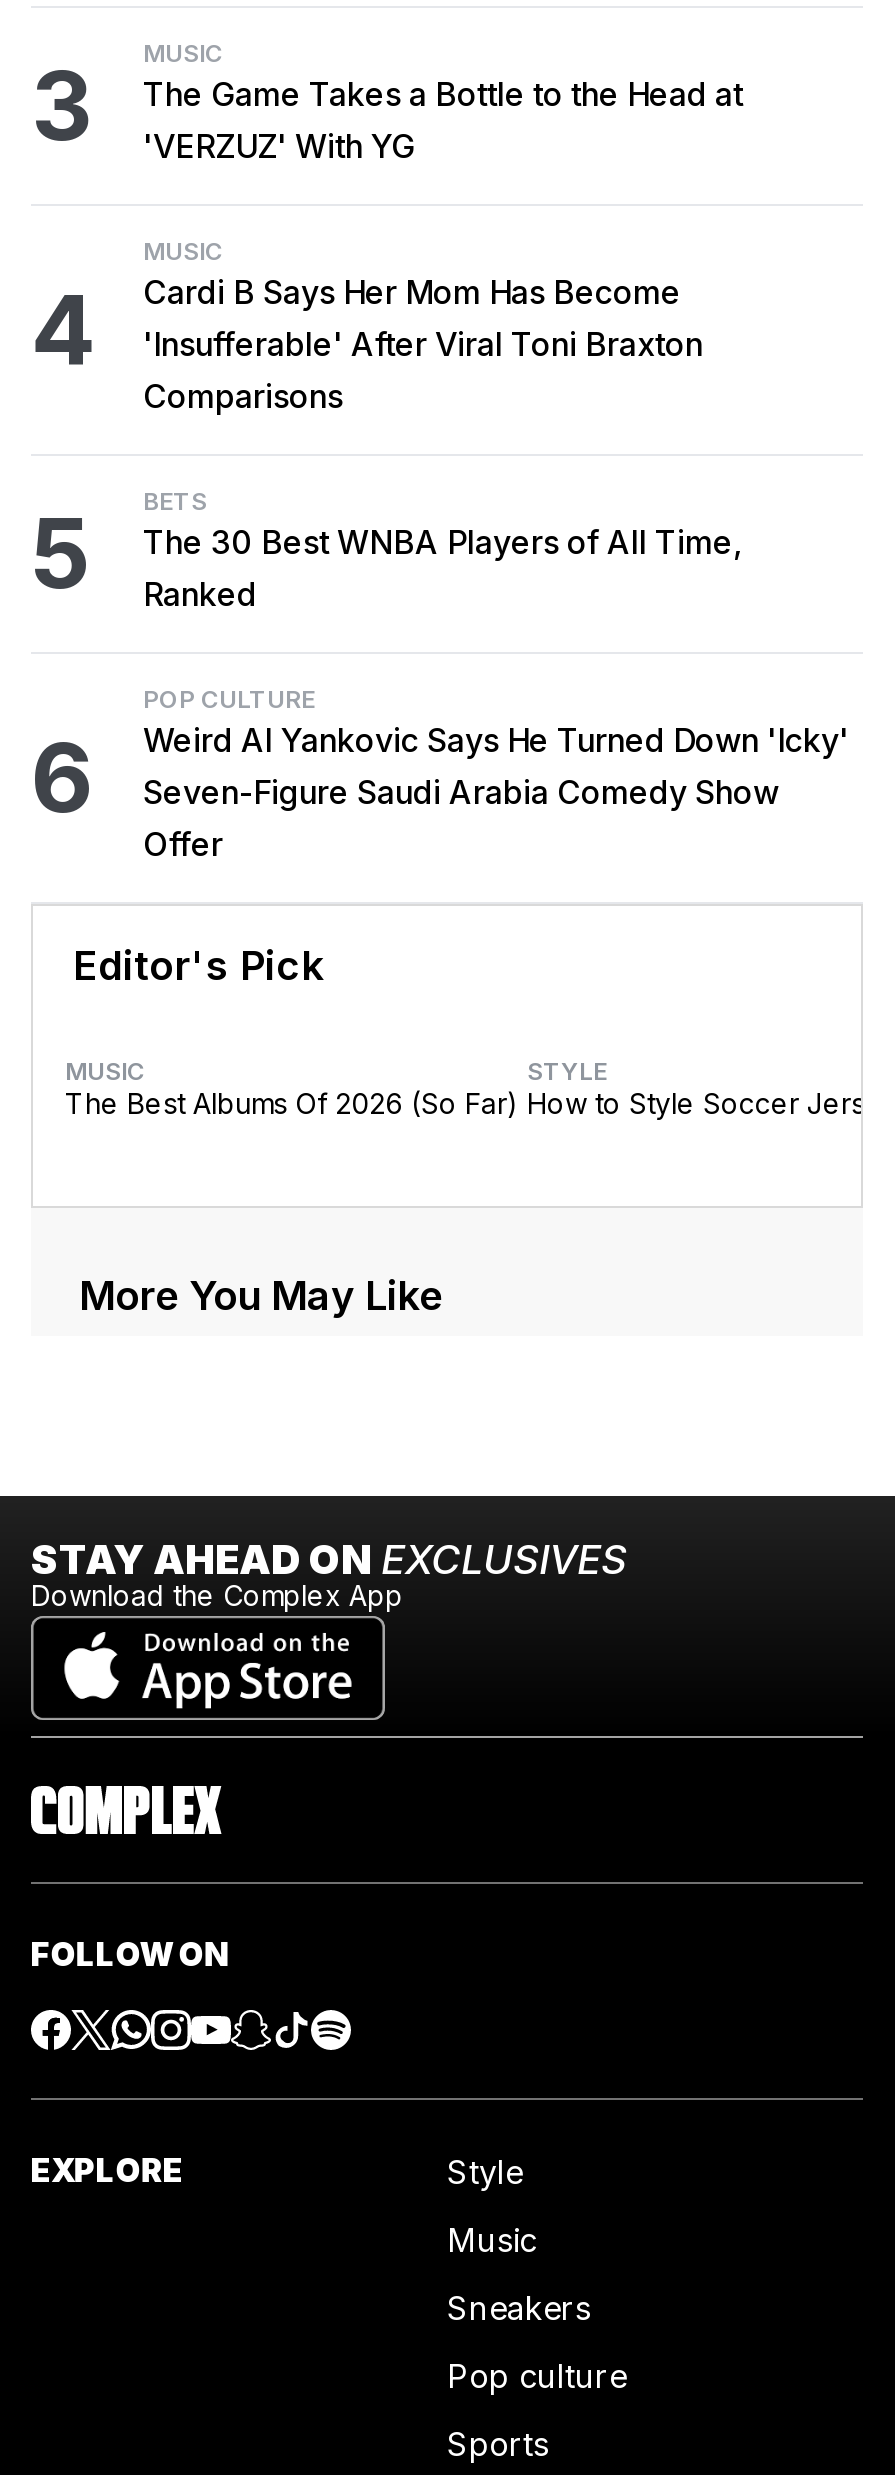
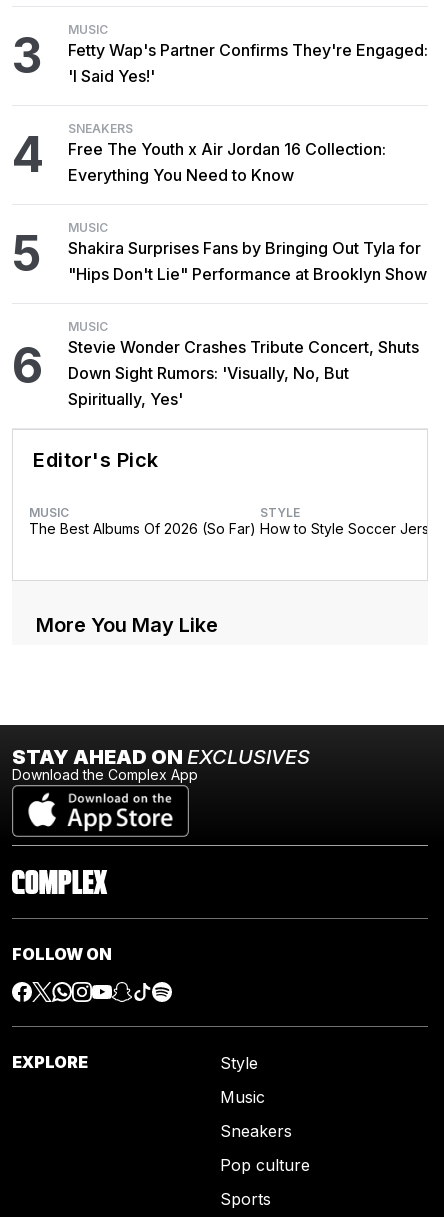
[143,74,743,166] The Game Takes a Bottle to the Head at | 'VERZUZ' With YG -> [68,40,428,86] Fetty Wap's Partner Confirms They're Engaged: | 'I Said Yes!'
[143,236,703,416] MUSIC | Cardi B Says Her Mom Has Become | 'Insufferable' After Viral Toni Braxton | Comparisons -> [68,121,386,185] SNEAKERS | Free The Youth x Air Jordan 16 Collection: | Everything You Need to Know
[143,486,743,614] BETS | The 30 Best WNBA Players of All Time, | Ranked -> [68,220,427,284] MUSIC | Shakira Surprises Fans by Bringing Out Tyla for | "Hips Don't Lie" Performance at Brooklyn Show
[143,684,849,864] POP CULTURE | Weird Al Yankovic Says He Turned Down 'Icky' | Seven-Figure Saudi Arabia Comedy Show | Offer -> [68,319,419,409] MUSIC | Stevie Wonder Crashes Tribute Concert, Shuts | Down Sight Rumors: 'Visually, No, But | Spiritually, Yes'

